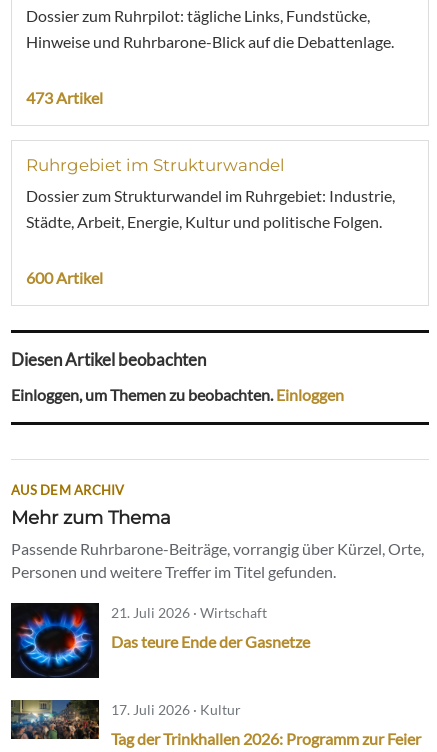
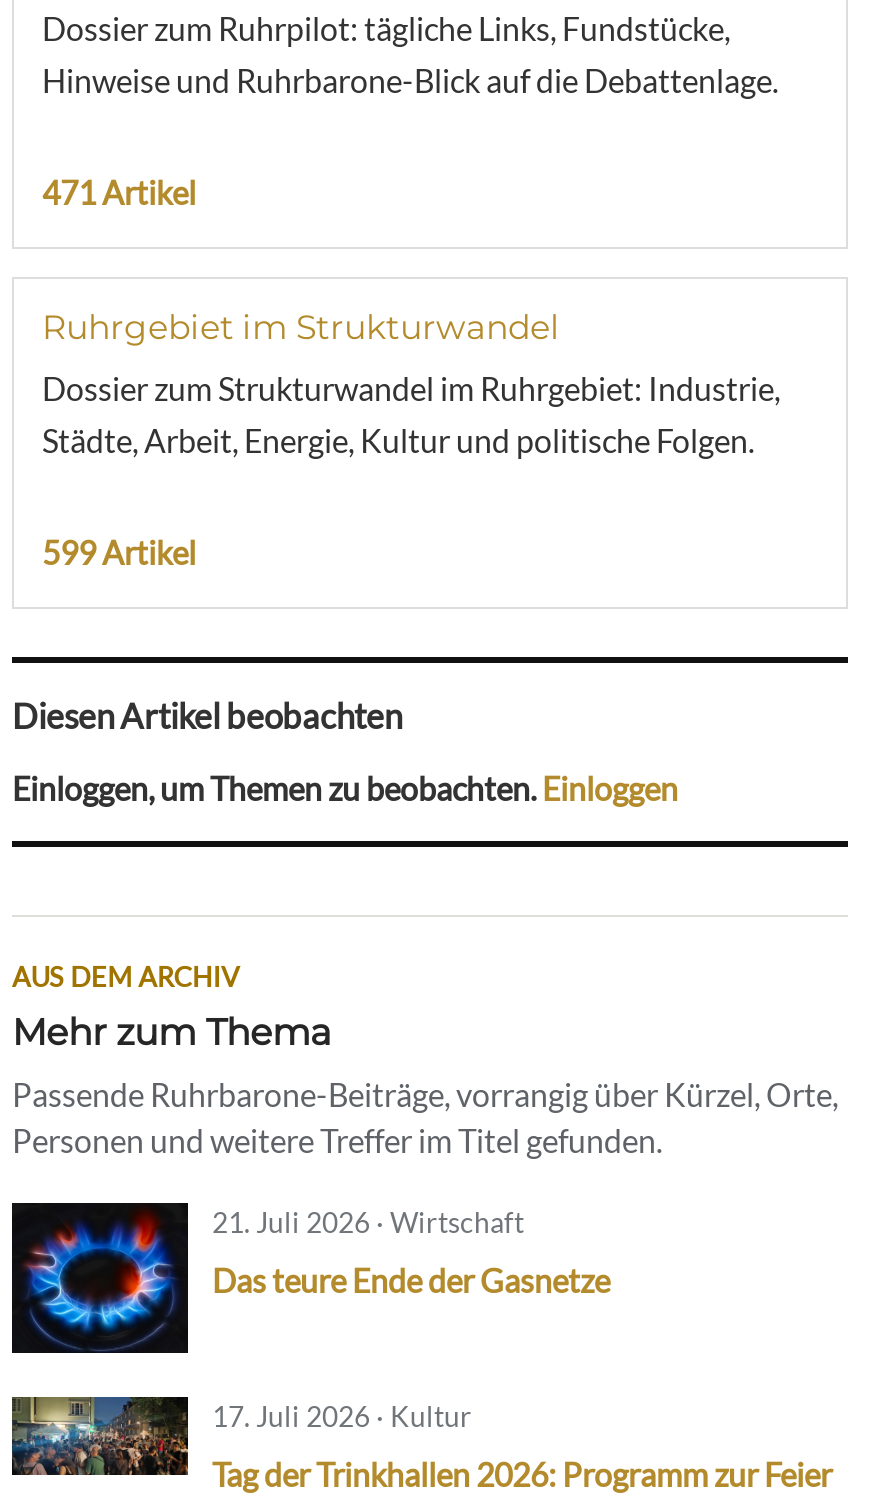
[26,88,103,107] 473 Artikel -> [42,174,196,212] 471 Artikel
[26,268,103,287] 600 Artikel -> [42,534,196,572] 599 Artikel

